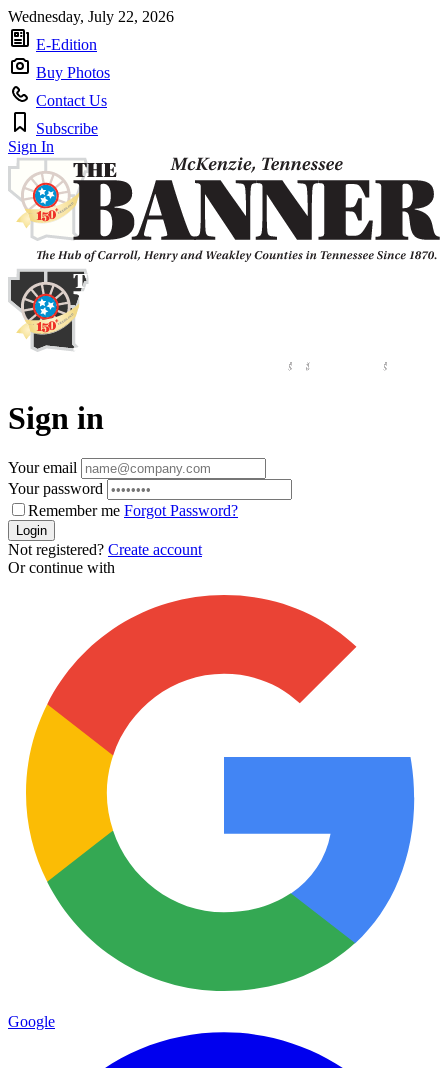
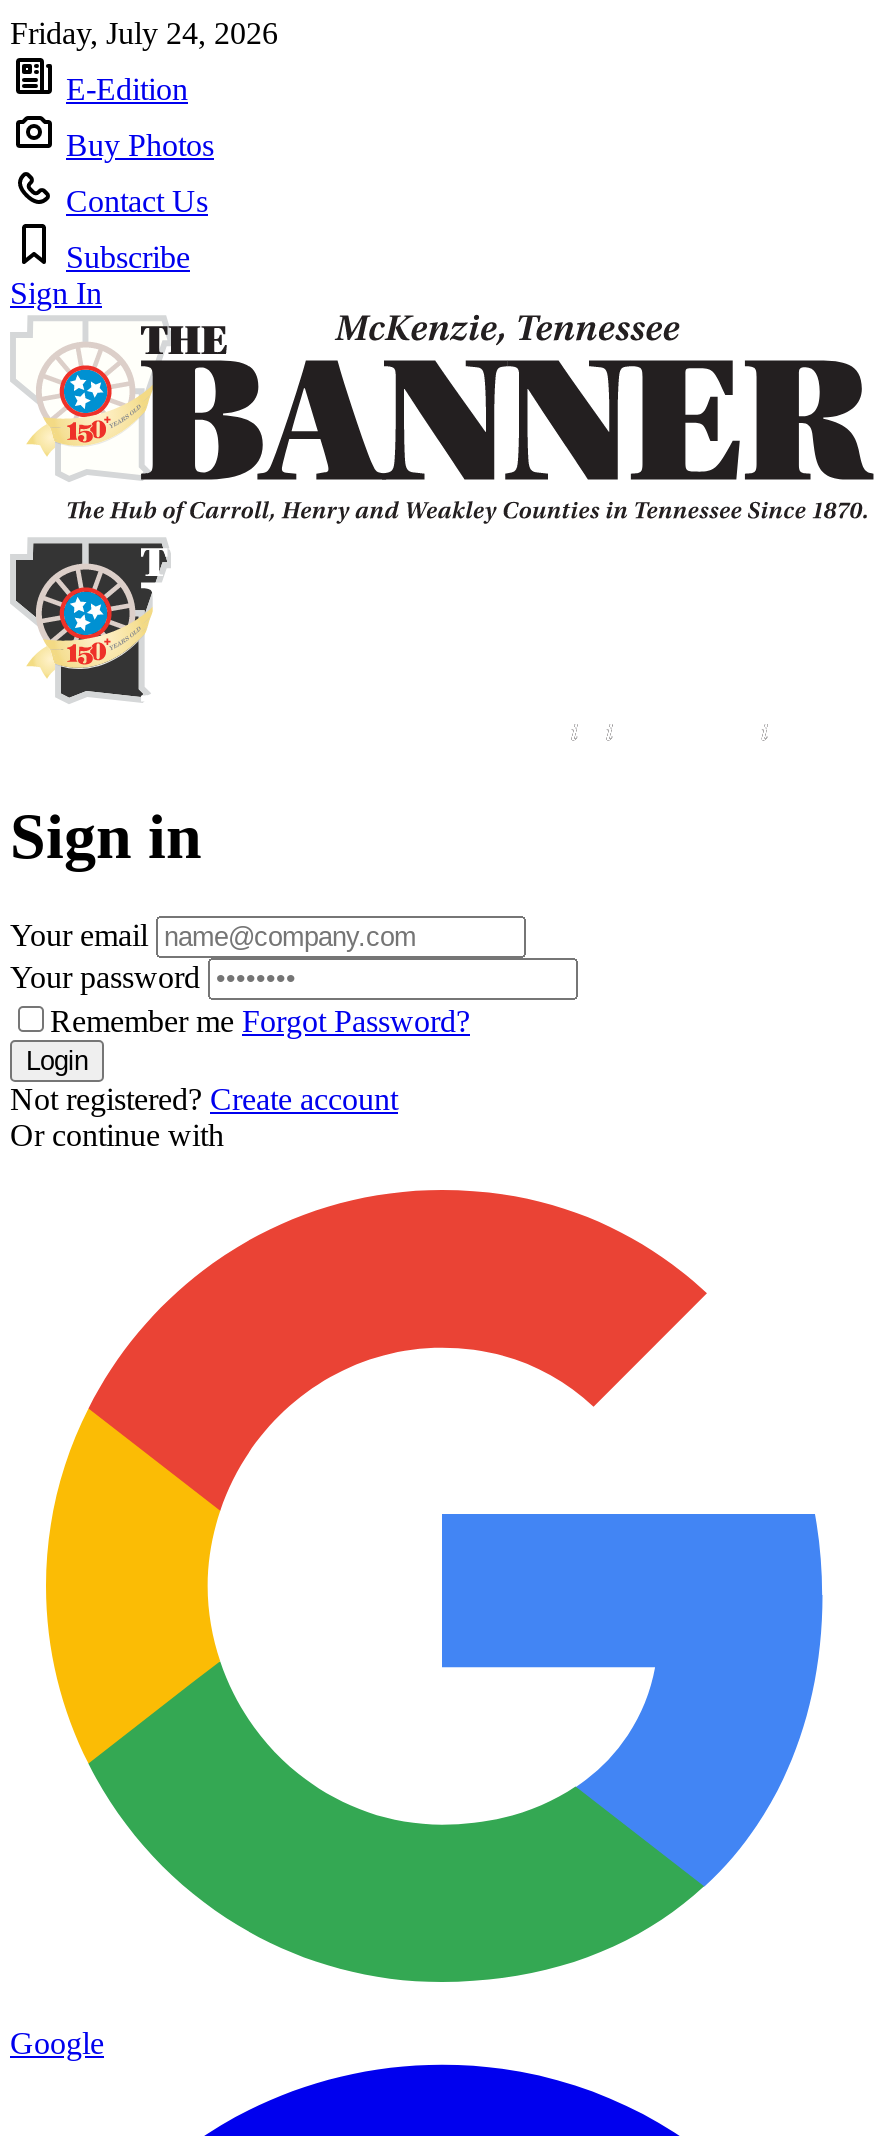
[8,8,174,25] Wednesday, July 22, 2026 -> [10,16,278,50] Friday, July 24, 2026

